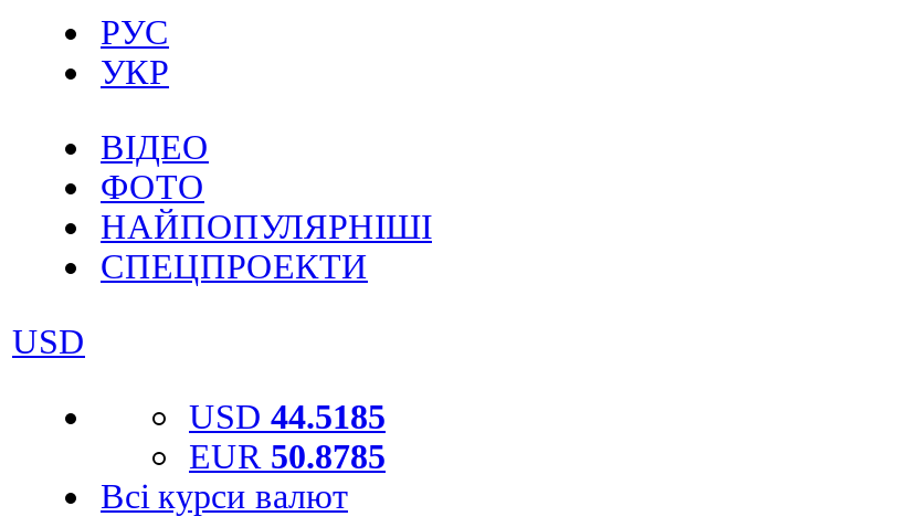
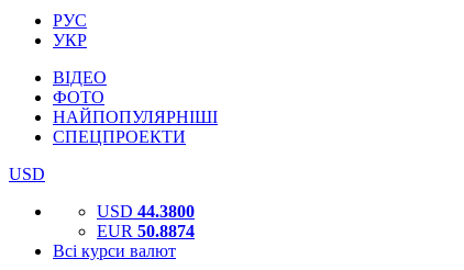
[189,398,386,435] USD 44.5185 -> [97,202,195,221] USD 44.3800
[189,438,386,475] EUR 50.8785 -> [97,222,195,240] EUR 50.8874

